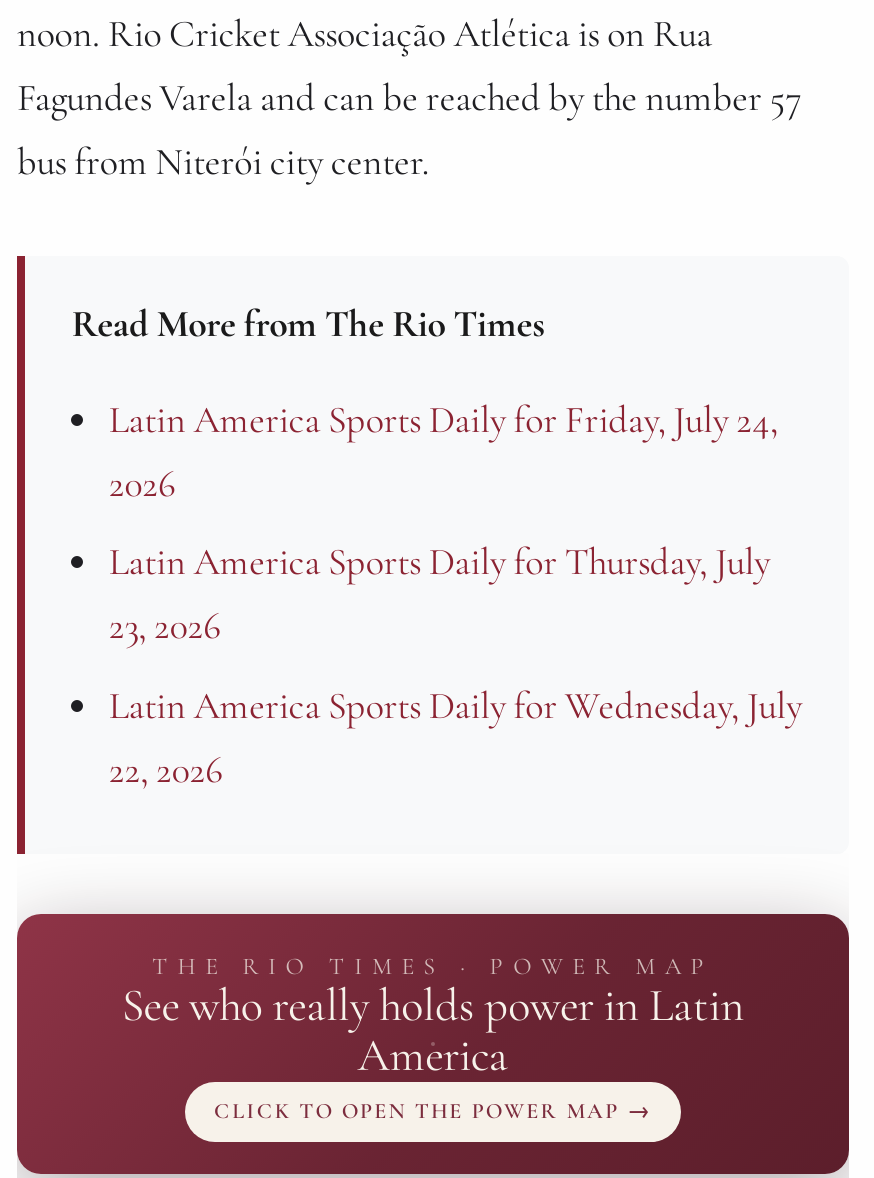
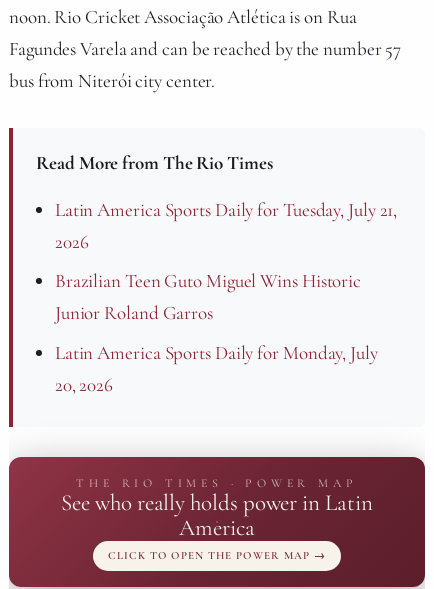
[109,396,778,442] Latin America Sports Daily for Friday, July 24, -> [55,198,397,221] Latin America Sports Daily for Tuesday, July 21,
[109,539,770,649] Latin America Sports Daily for Thursday, July | 23, 2026 -> [55,269,361,324] Brazilian Teen Guto Miguel Wins Historic | Junior Roland Garros
[109,682,802,792] Latin America Sports Daily for Wednesday, July | 22, 2026 -> [55,341,378,396] Latin America Sports Daily for Monday, July | 20, 2026

